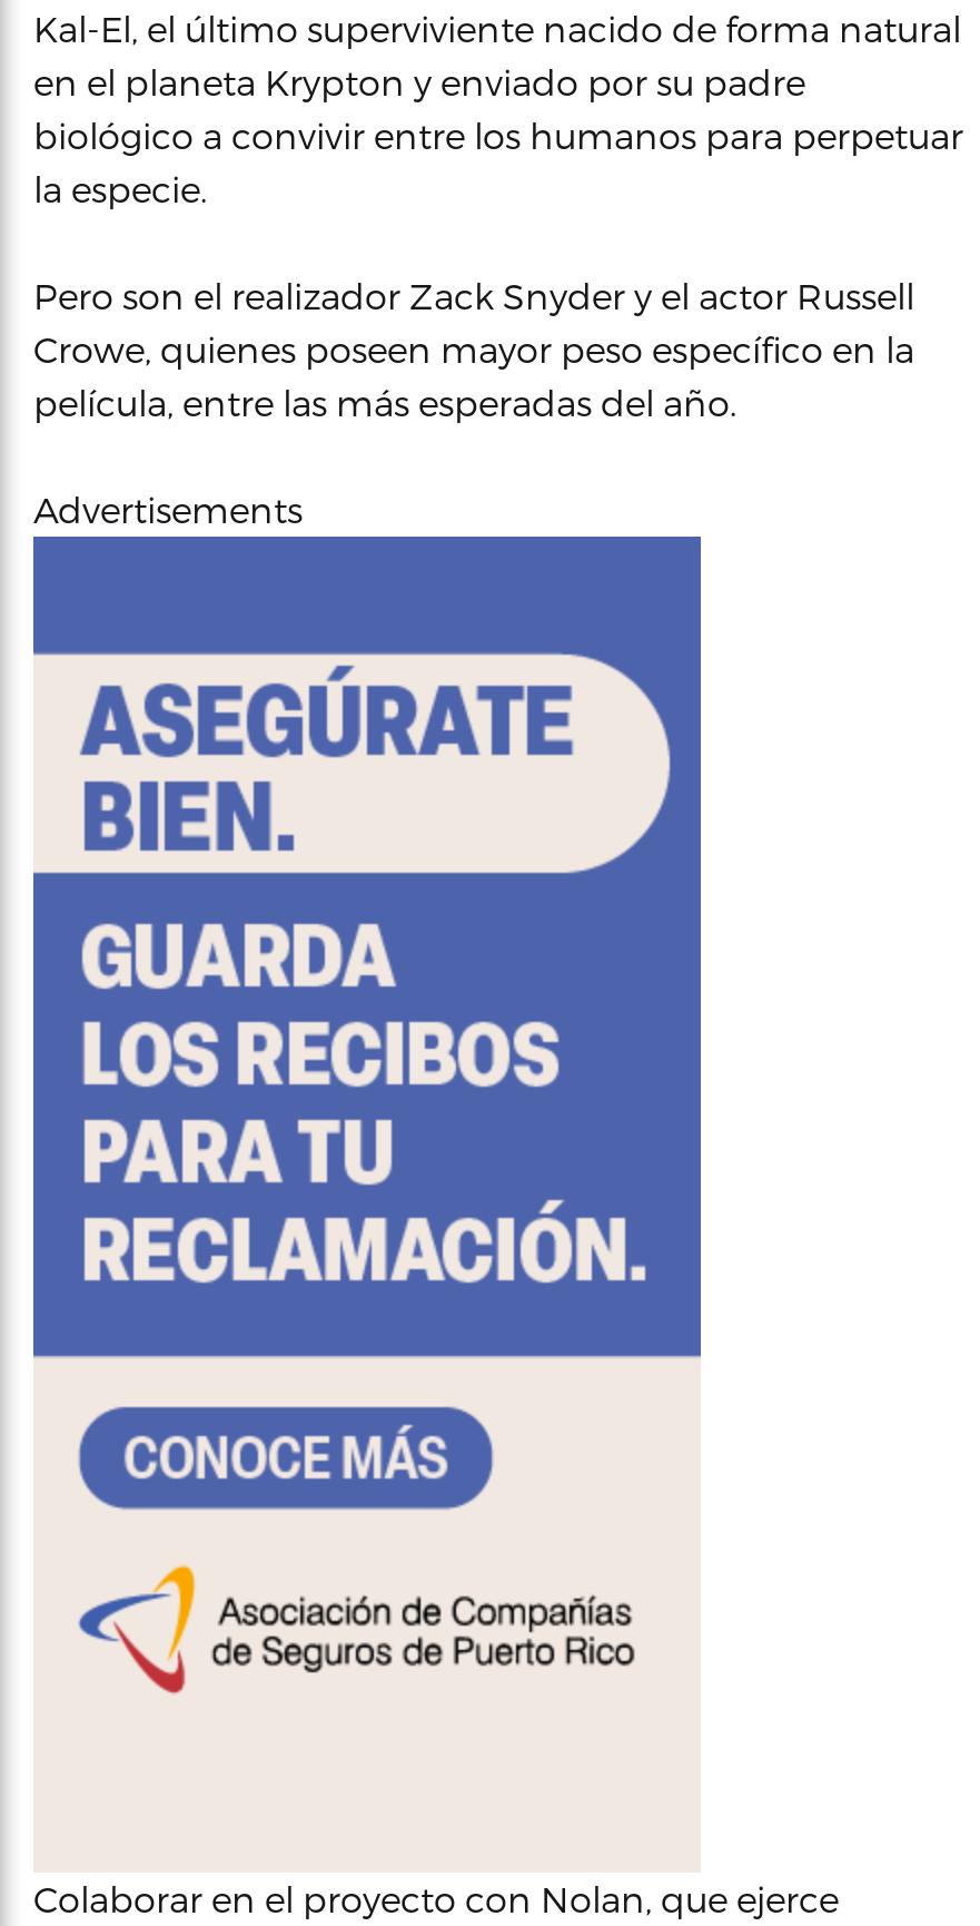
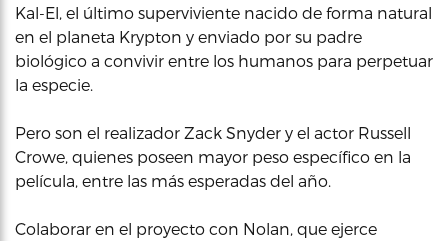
[33,488,303,530] Advertisements -> none
[31,534,703,1870] [image] -> none

